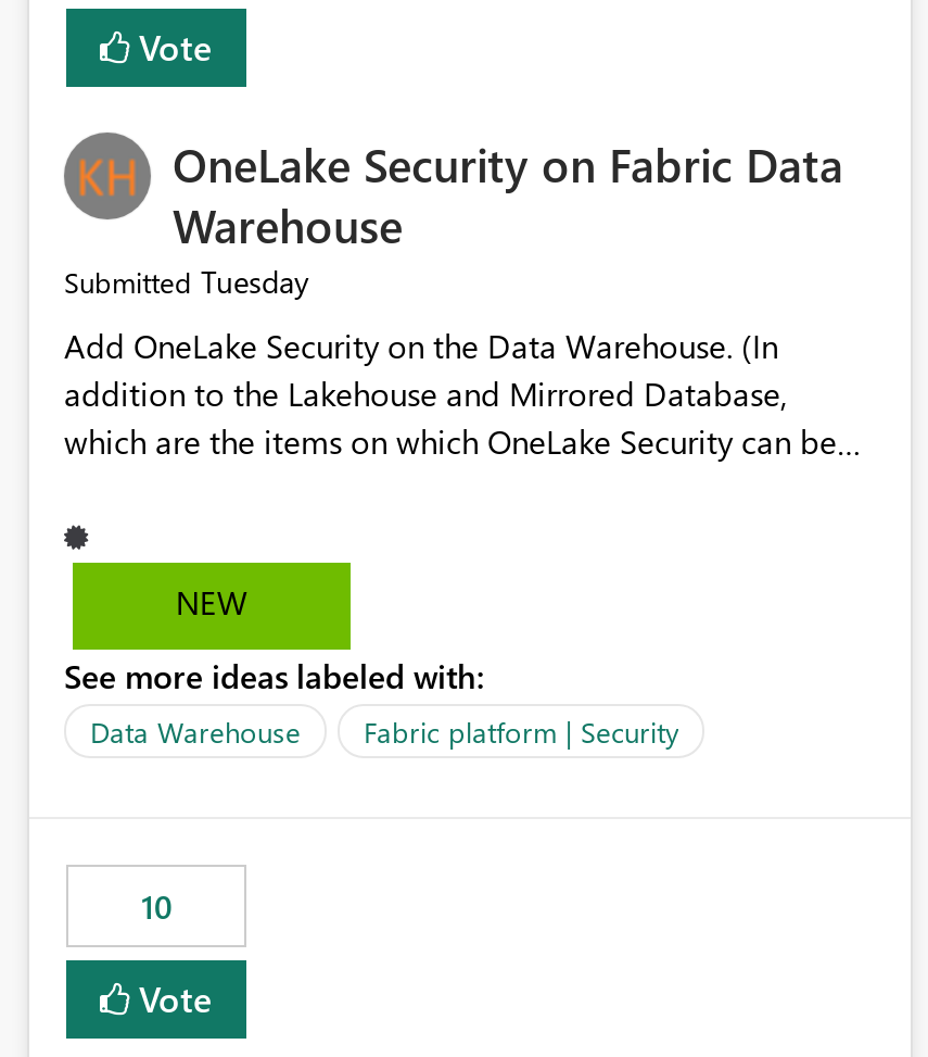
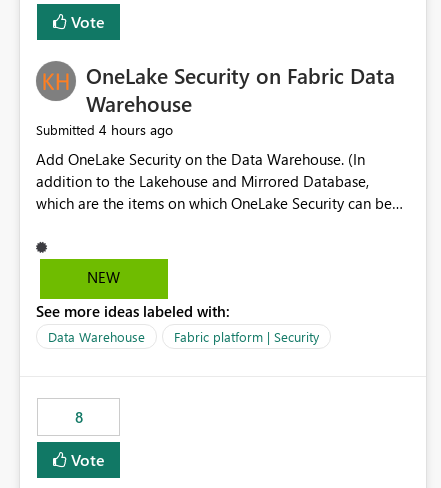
[64,262,309,303] Submitted Tuesday -> [36,120,173,139] Submitted 4 hours ago
[141,885,171,929] 10 -> [74,407,82,427] 8

